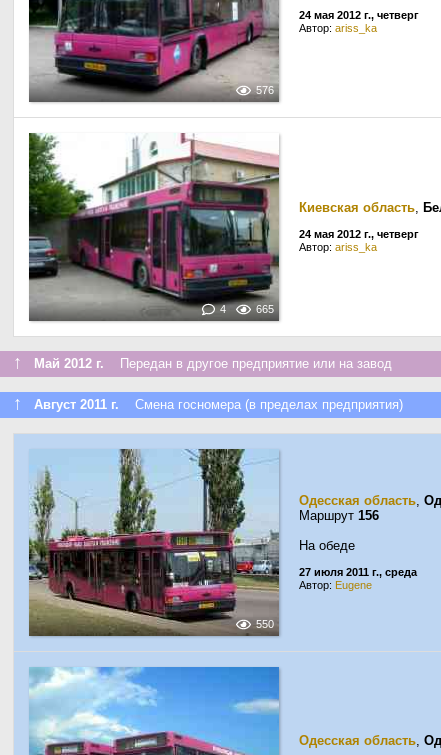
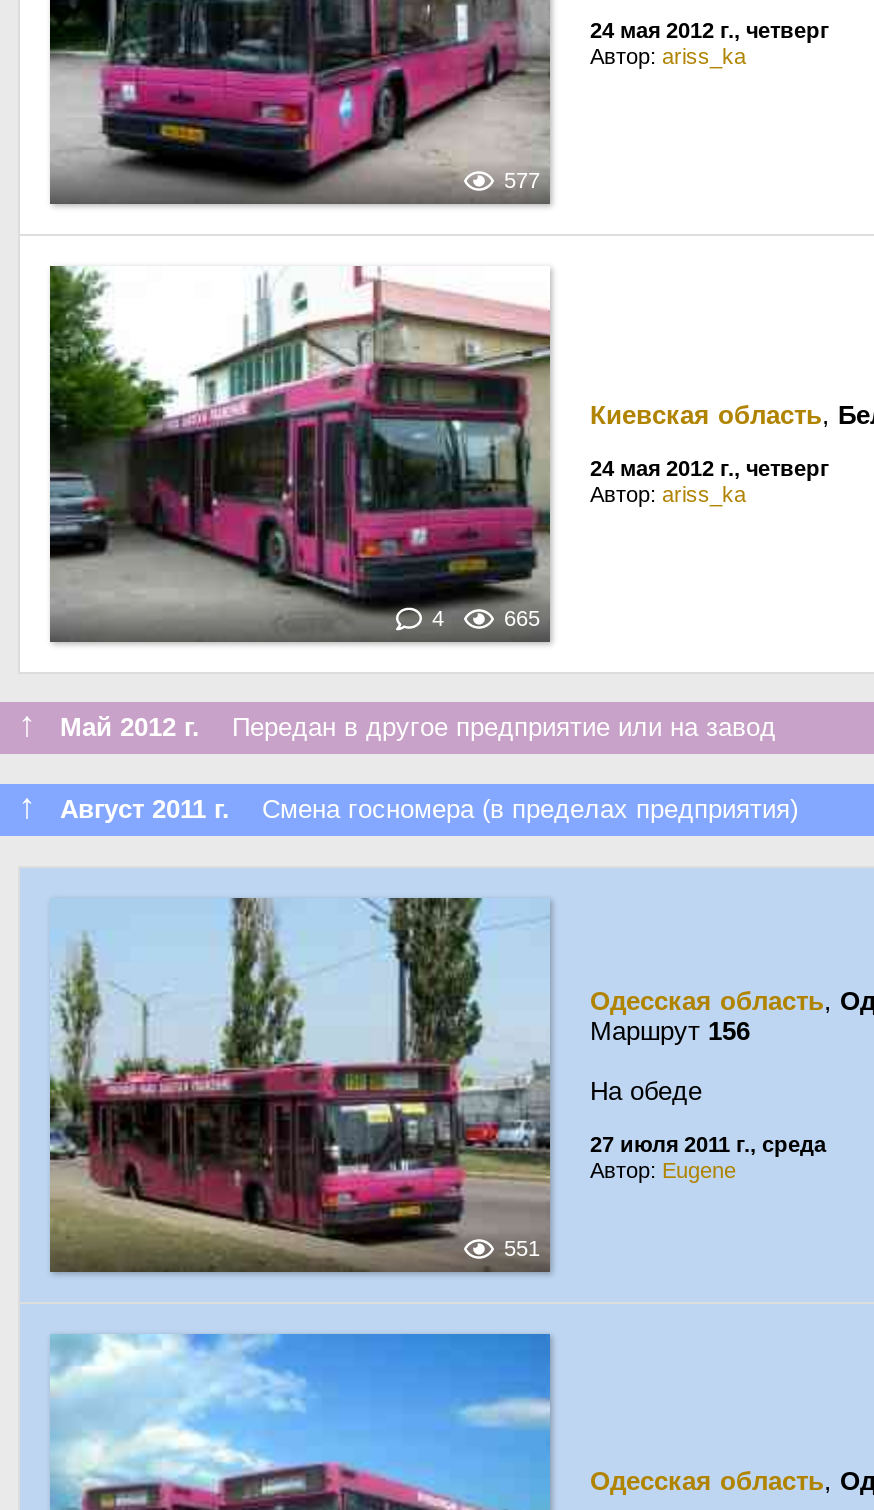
[256,84,274,96] 576 -> [504,168,540,192] 577
[256,618,274,630] 550 -> [504,1236,540,1260] 551

